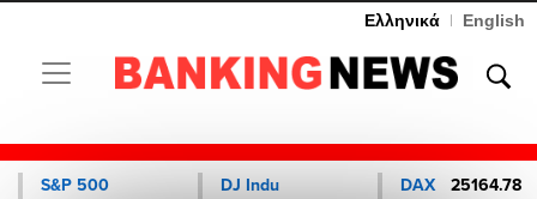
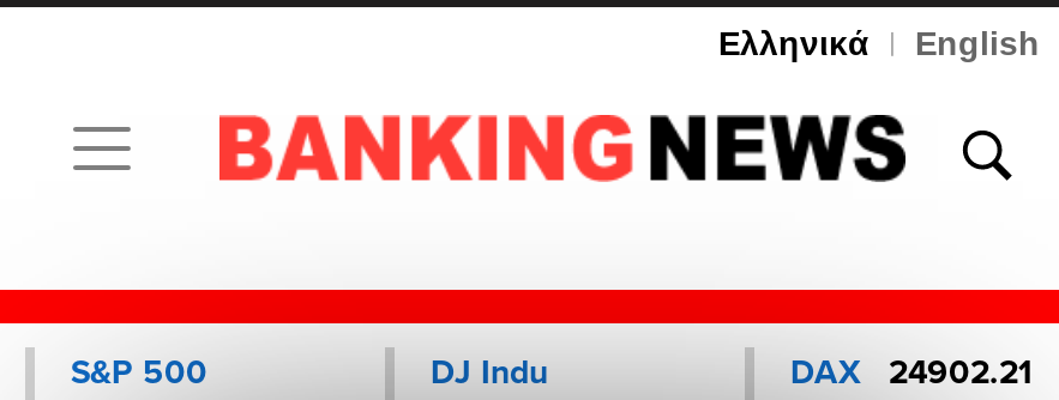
[400,175,521,195] DAX 25164.78 -> [790,352,1033,393] DAX 24902.21

